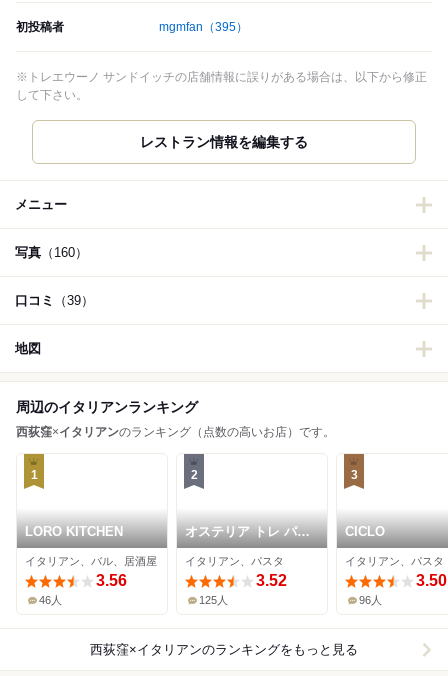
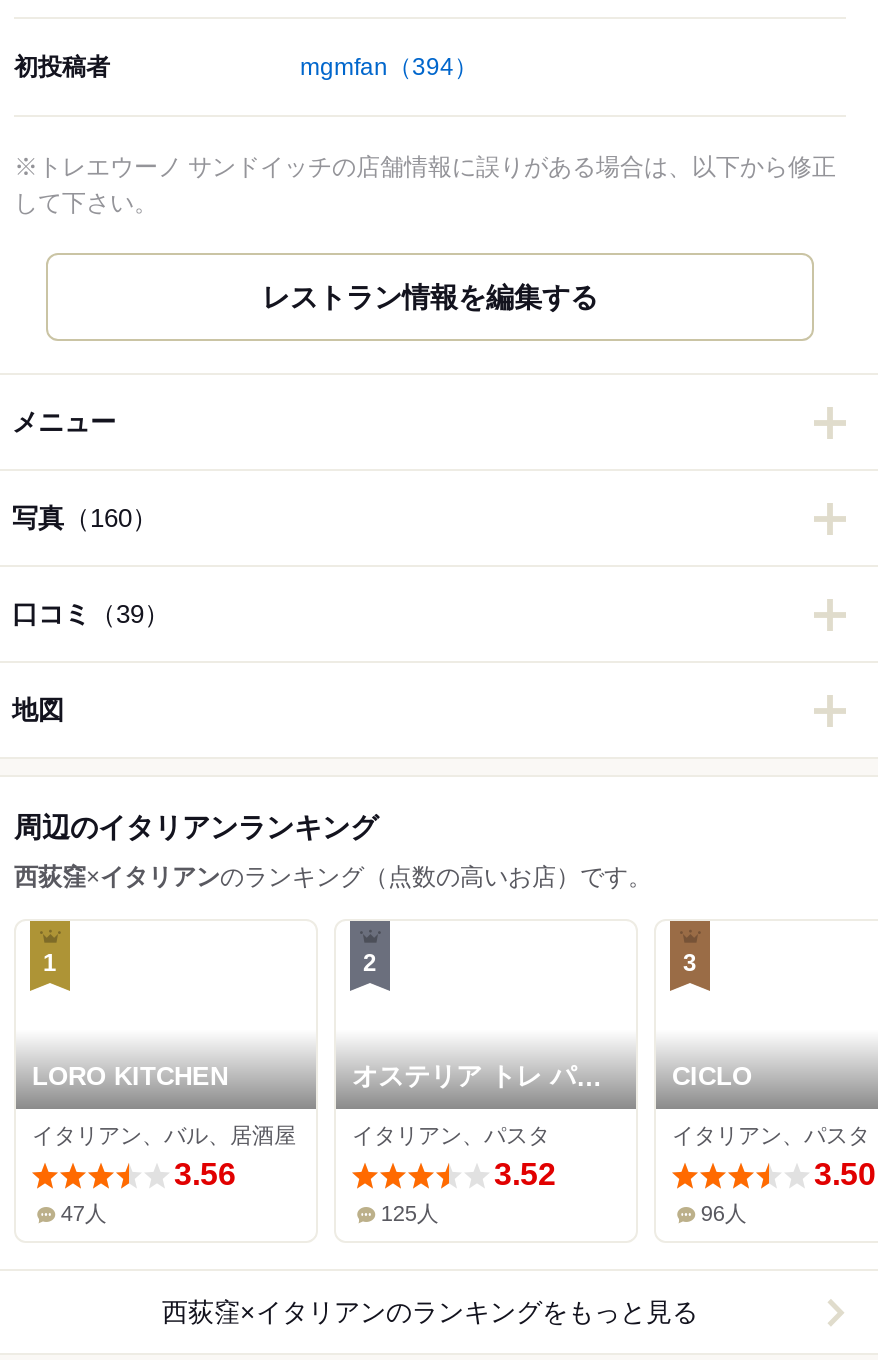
[159,20,248,34] mgmfan（395） -> [300,54,478,82] mgmfan（394）
[39,594,62,606] 46人 -> [61,1202,107,1226] 47人

